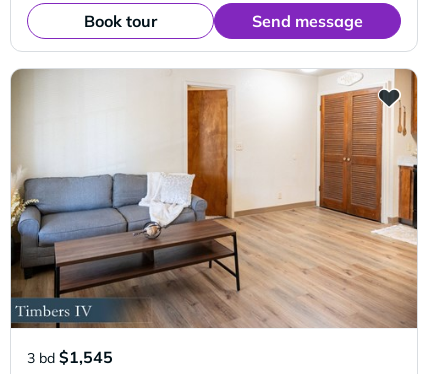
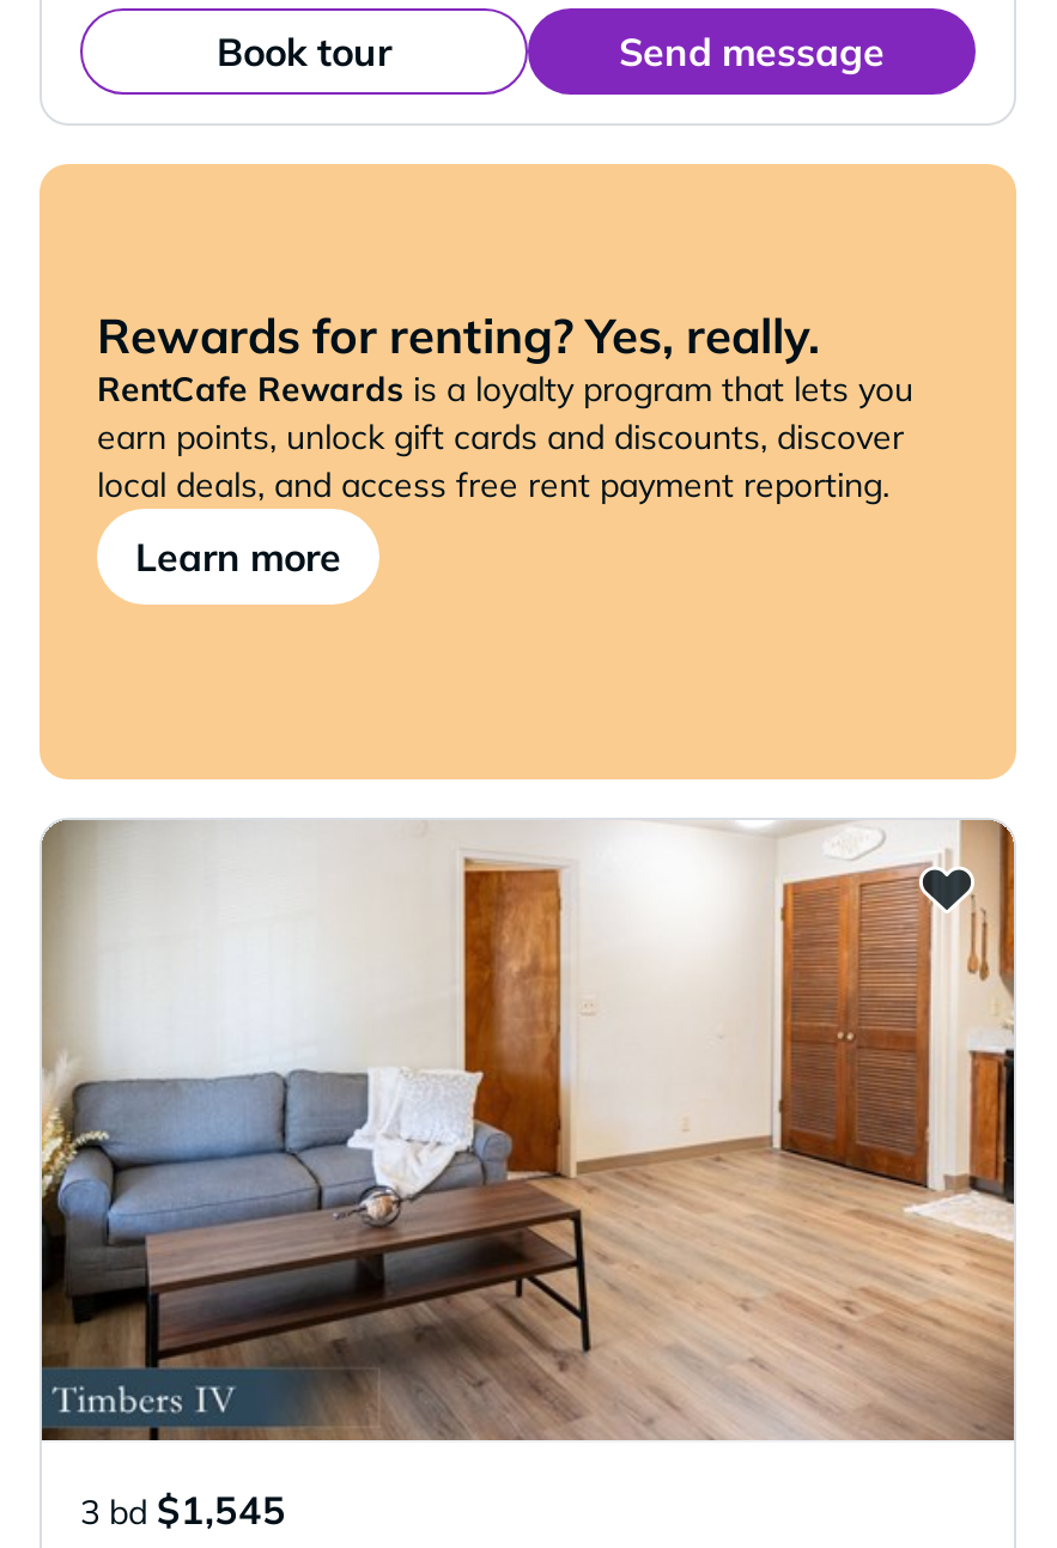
none -> [40,164,1016,779] [image] | Rewards for renting? Yes, really. | RentCafe Rewards is a loyalty program that lets you | earn points, unlock gift cards and discounts, discover | local deals, and access free rent payment reporting. | Learn more

